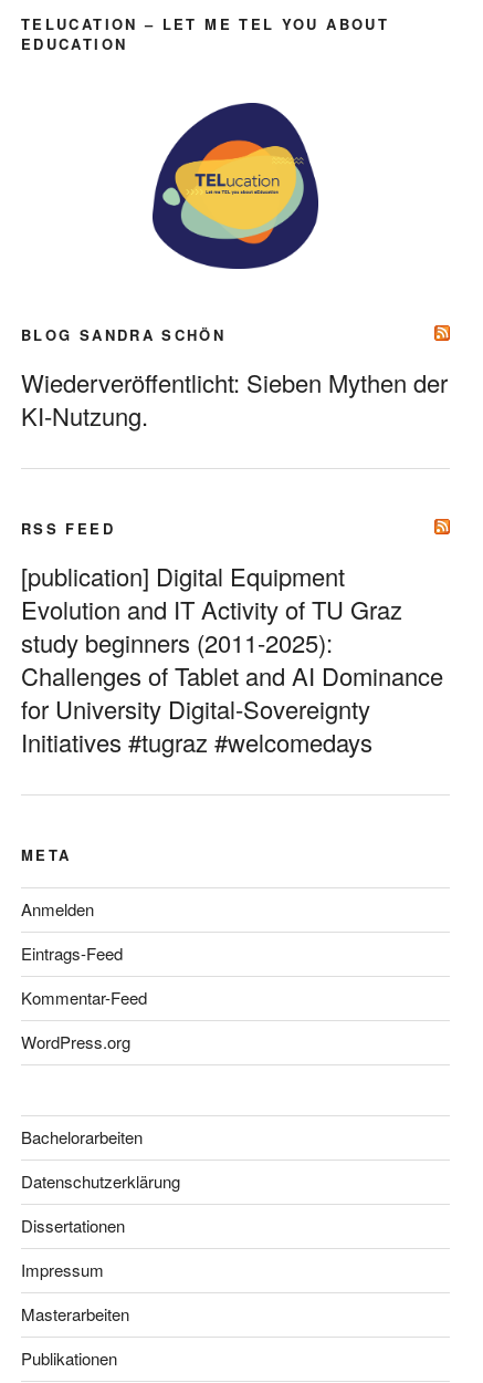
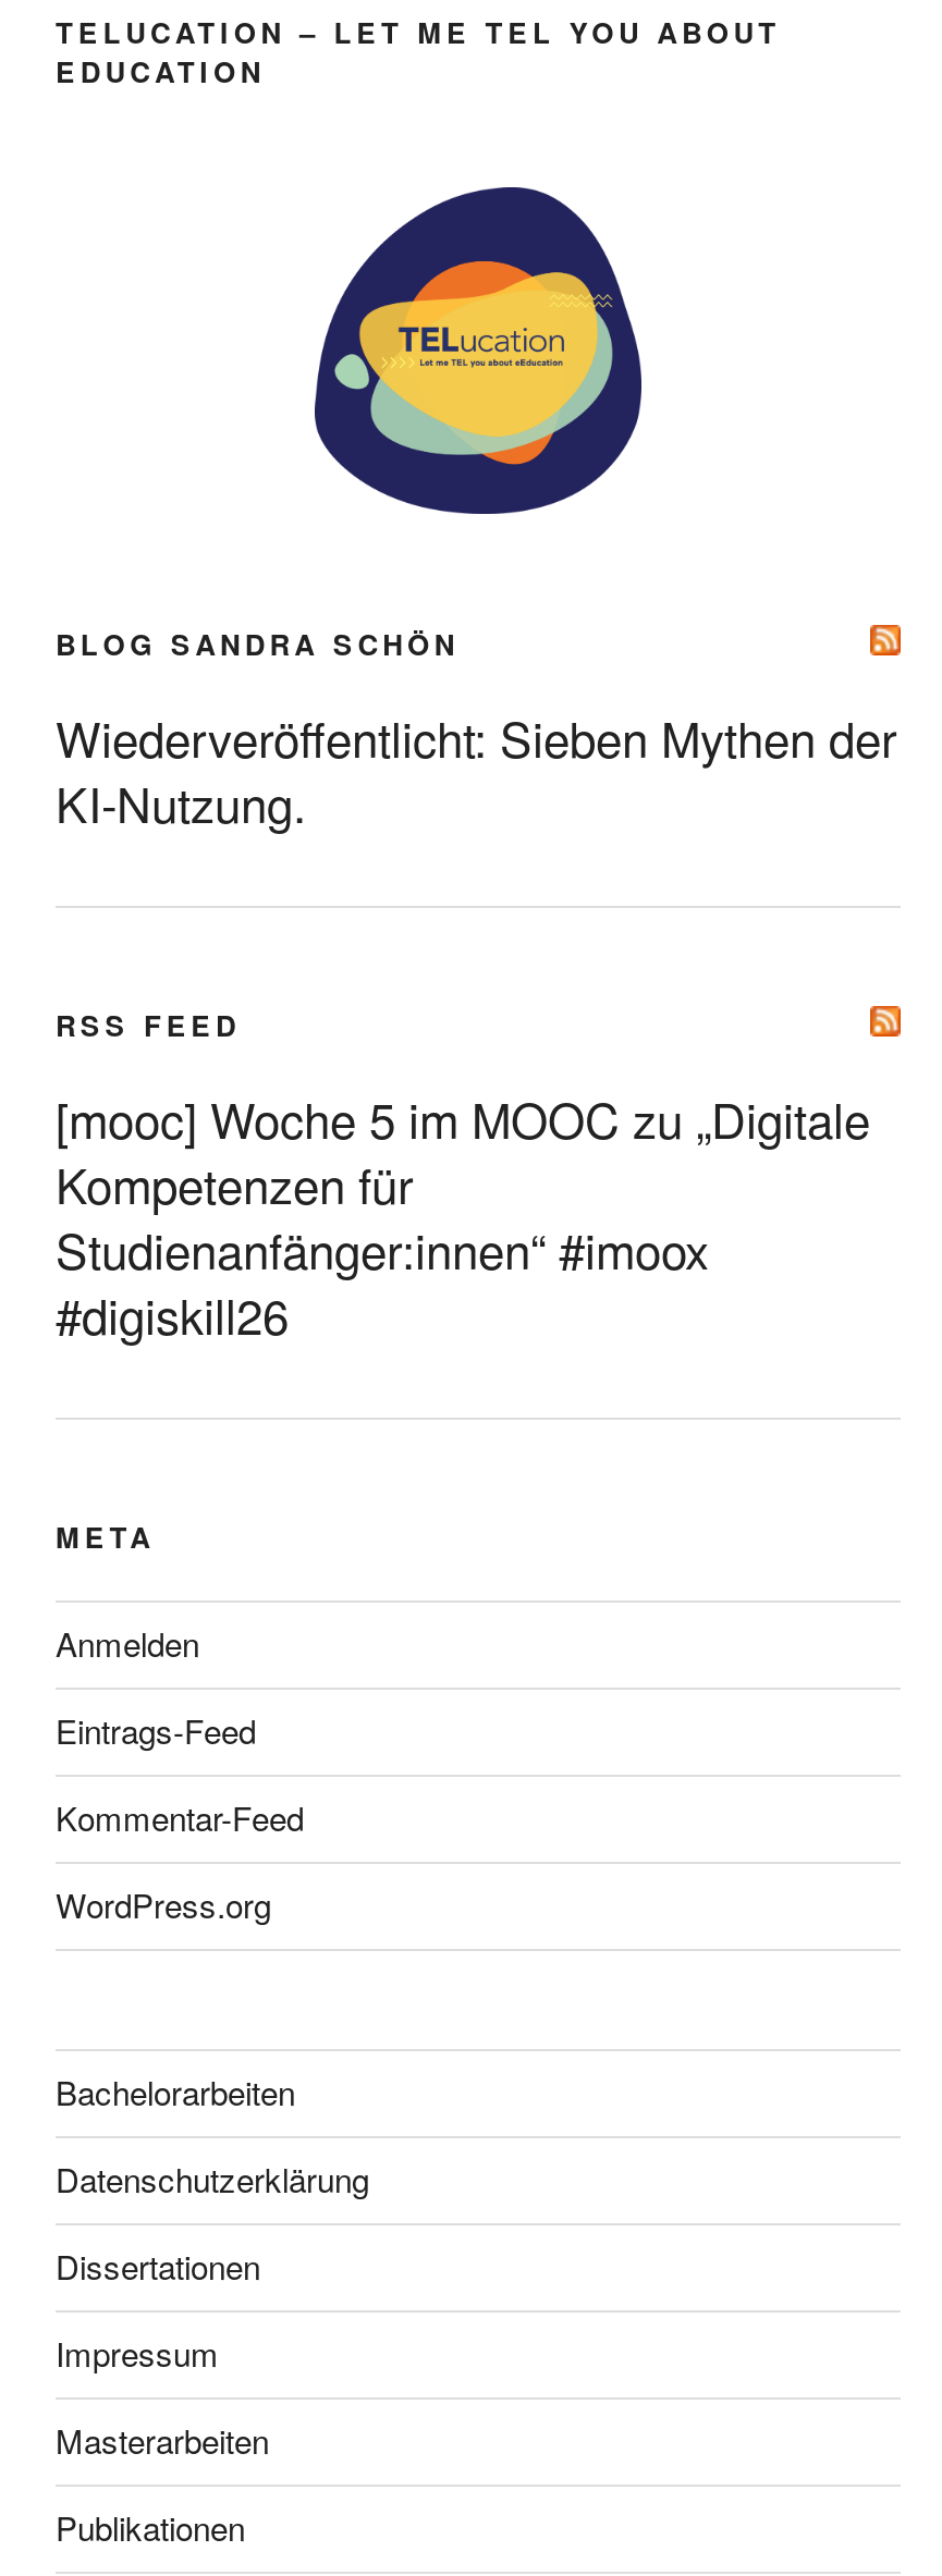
[21,559,443,759] [publication] Digital Equipment | Evolution and IT Activity of TU Graz | study beginners (2011-2025): | Challenges of Tablet and AI Dominance | for University Digital-Sovereignty | Initiatives #tugraz #welcomedays -> [56,1085,870,1349] [mooc] Woche 5 im MOOC zu „Digitale | Kompetenzen für | Studienanfänger:innen“ #imoox | #digiskill26

